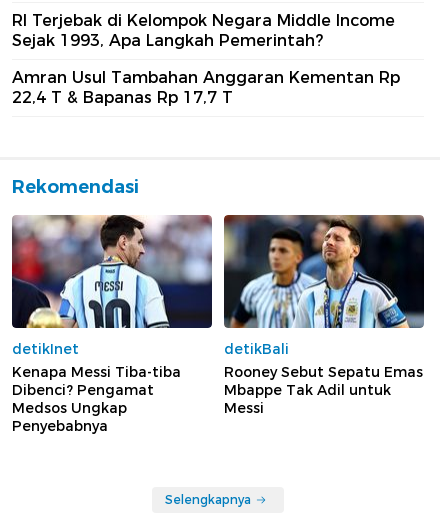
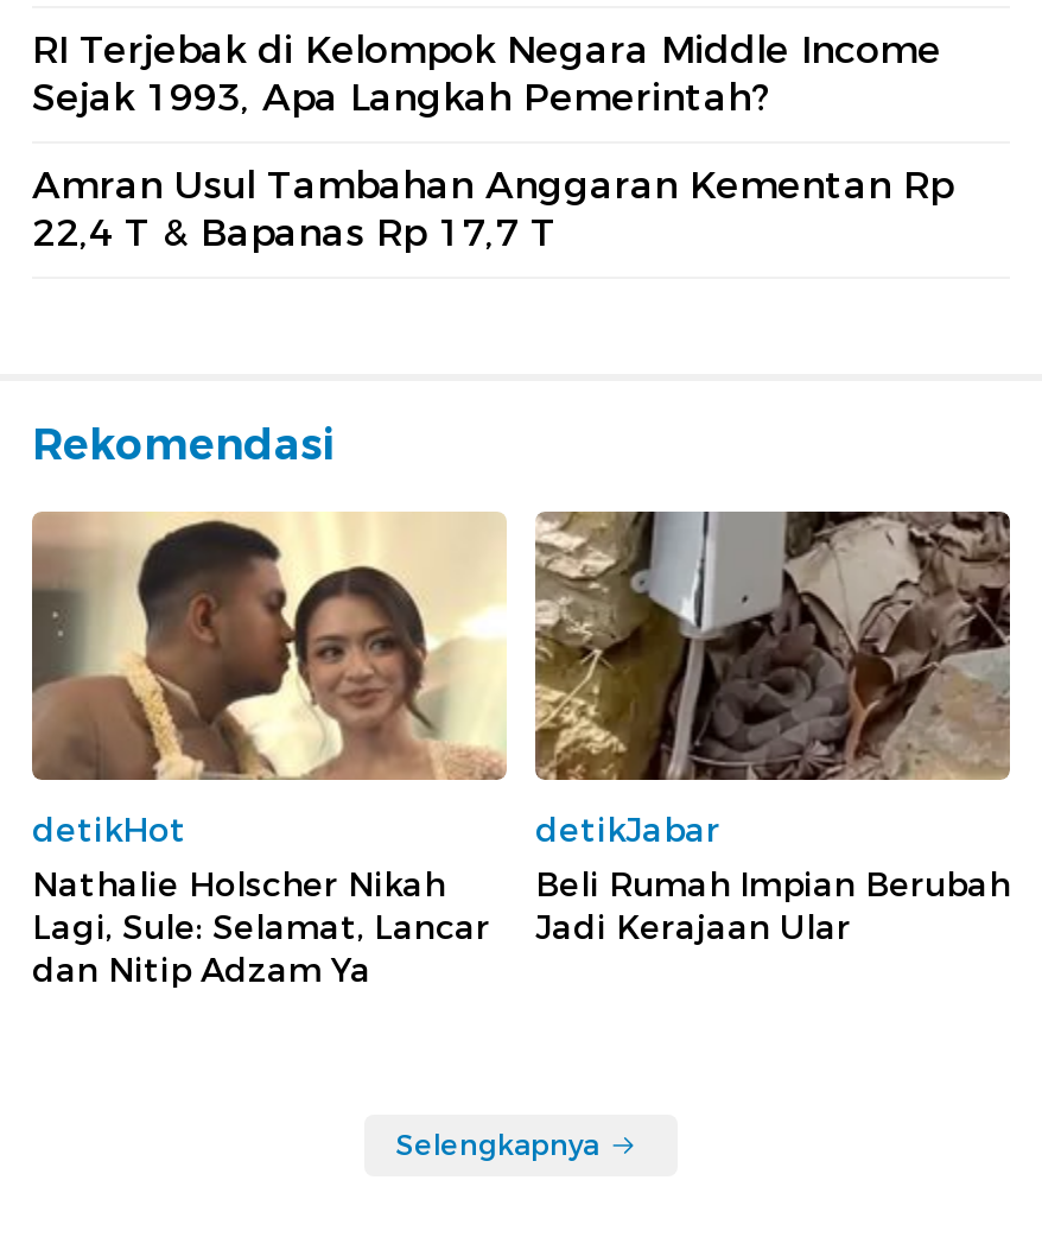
[11,214,213,435] [image] | detikInet | Kenapa Messi Tiba-tiba | Dibenci? Pengamat | Medsos Ungkap | Penyebabnya -> [30,512,507,990] [image] | detikHot | Nathalie Holscher Nikah | Lagi, Sule: Selamat, Lancar | dan Nitip Adzam Ya
[223,214,425,417] [image] | detikBali | Rooney Sebut Sepatu Emas | Mbappe Tak Adil untuk | Messi -> [533,509,1012,948] [image] | detikJabar | Beli Rumah Impian Berubah | Jadi Kerajaan Ular

